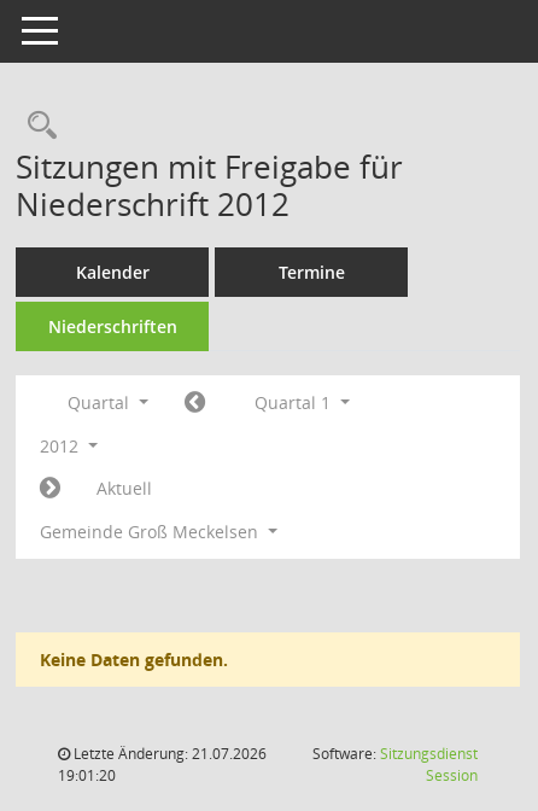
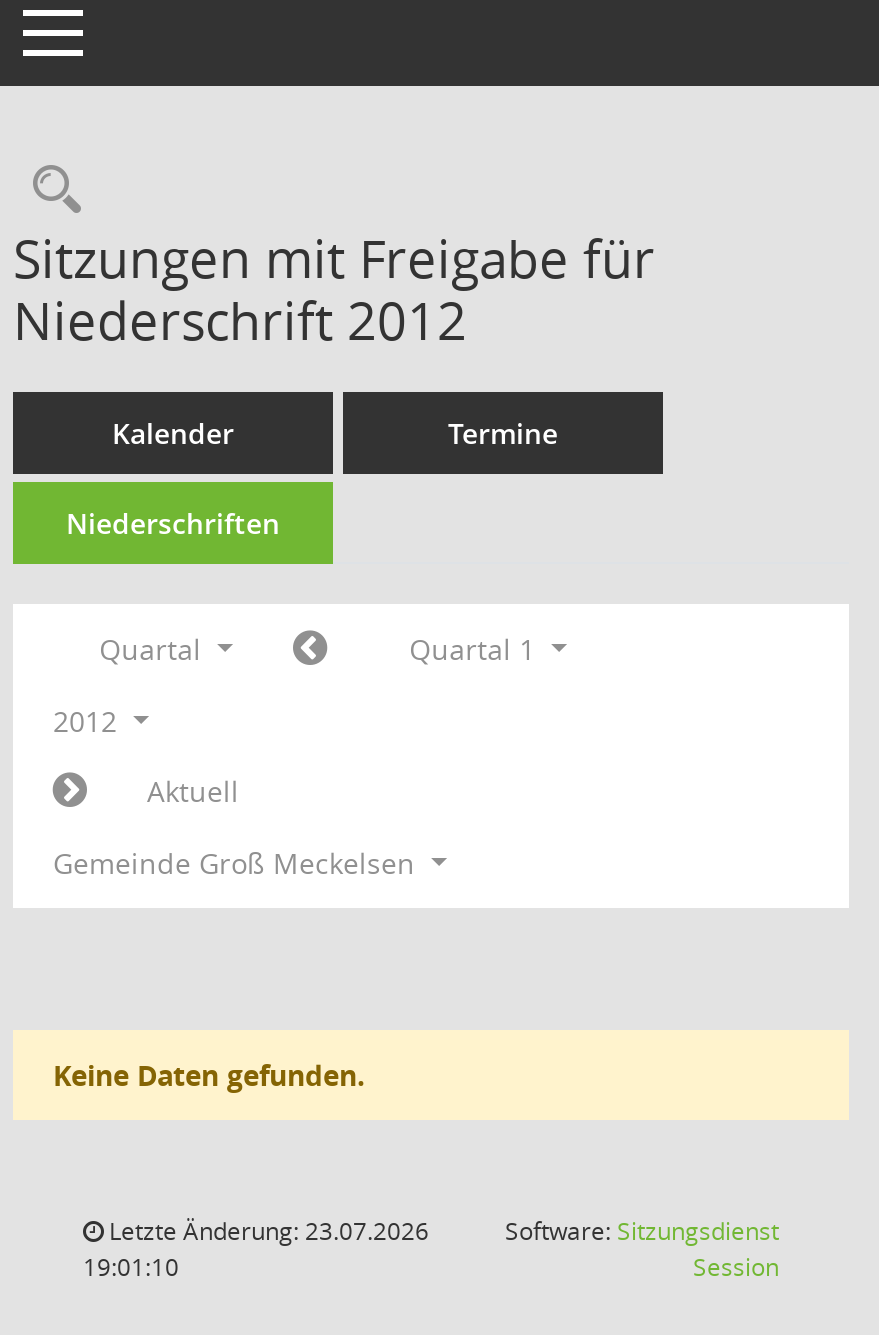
[70,743,267,764] Letzte Änderung: 21.07.2026 -> [103,1214,429,1248] Letzte Änderung: 23.07.2026
[58,765,116,786] 19:01:20 -> [83,1250,179,1284] 19:01:10

